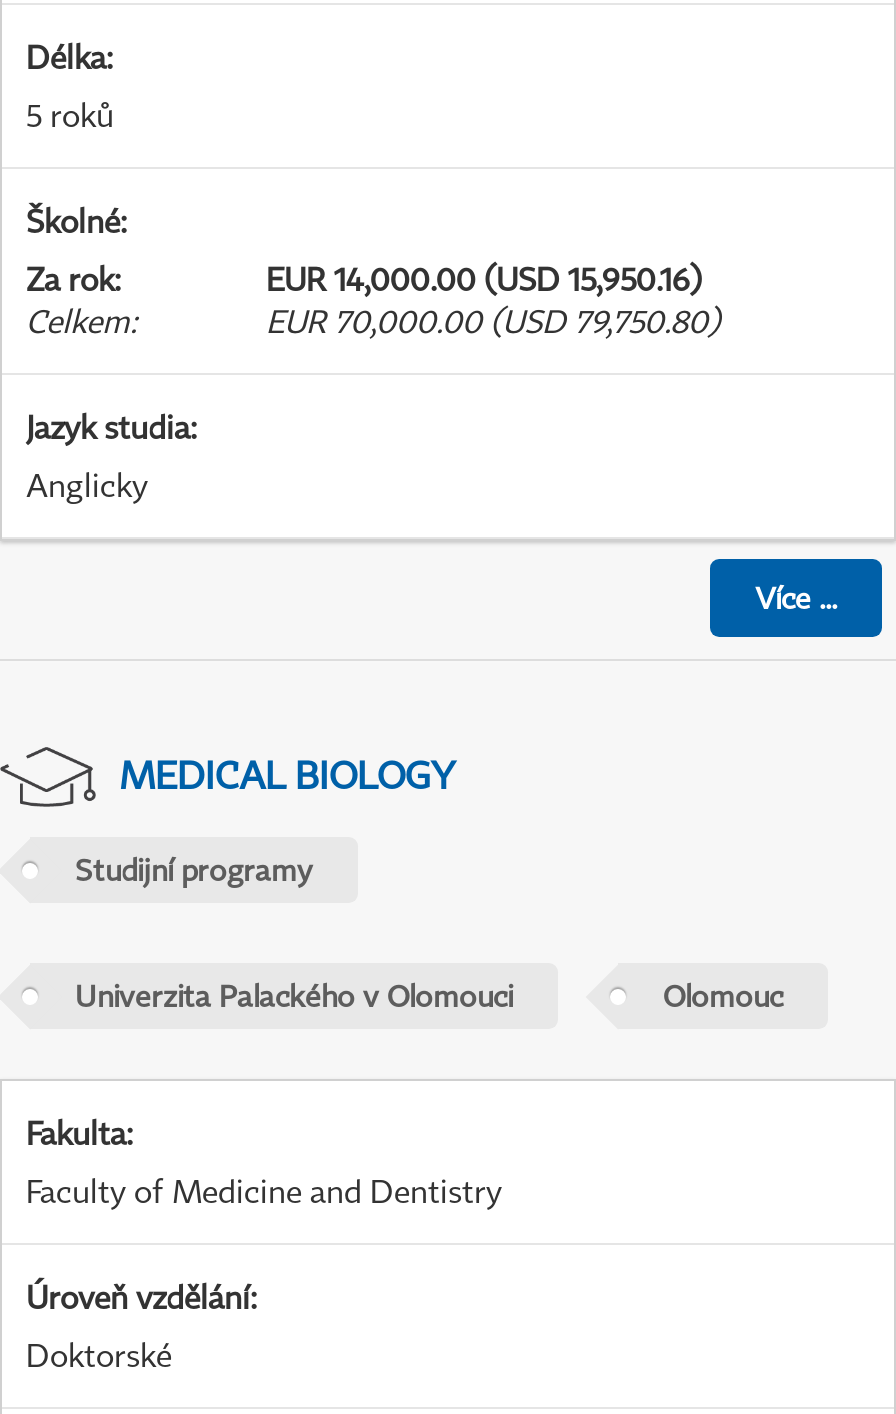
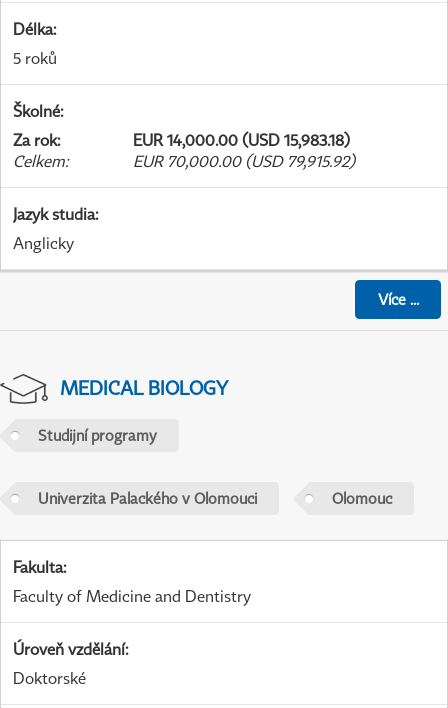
[266,259,702,299] EUR 14,000.00 (USD 15,950.16) -> [133,130,350,150] EUR 14,000.00 (USD 15,983.18)
[266,301,720,341] EUR 70,000.00 (USD 79,750.80) -> [133,151,355,171] EUR 70,000.00 (USD 79,915.92)

